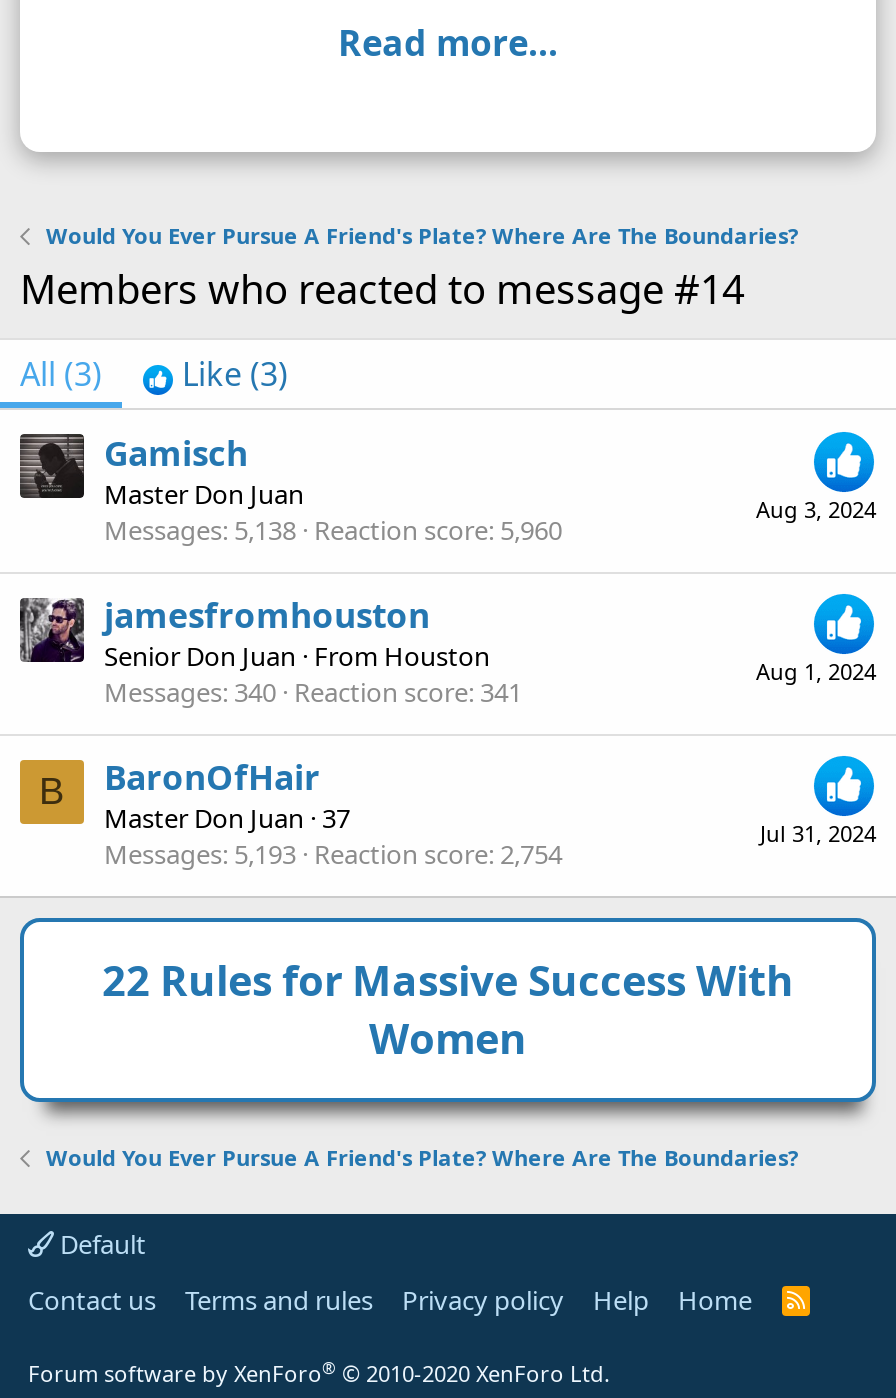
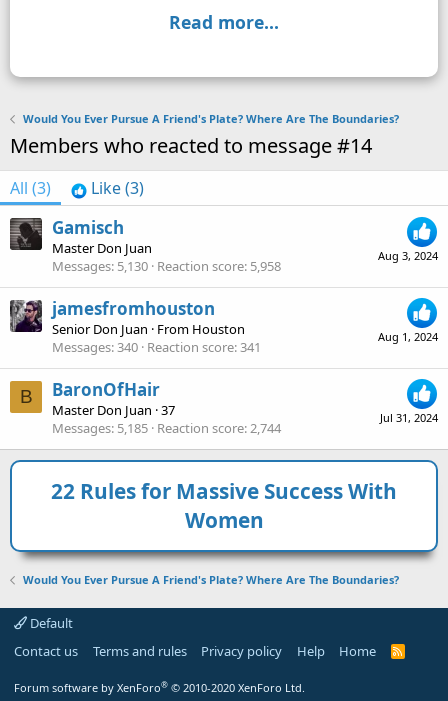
[104,511,562,547] Messages 5,138 Reaction score 5,960 -> [52,256,281,274] Messages 5,130 Reaction score 5,958
[104,836,562,872] Messages 5,193 Reaction score 2,754 -> [52,419,281,437] Messages 5,185 Reaction score 2,744

